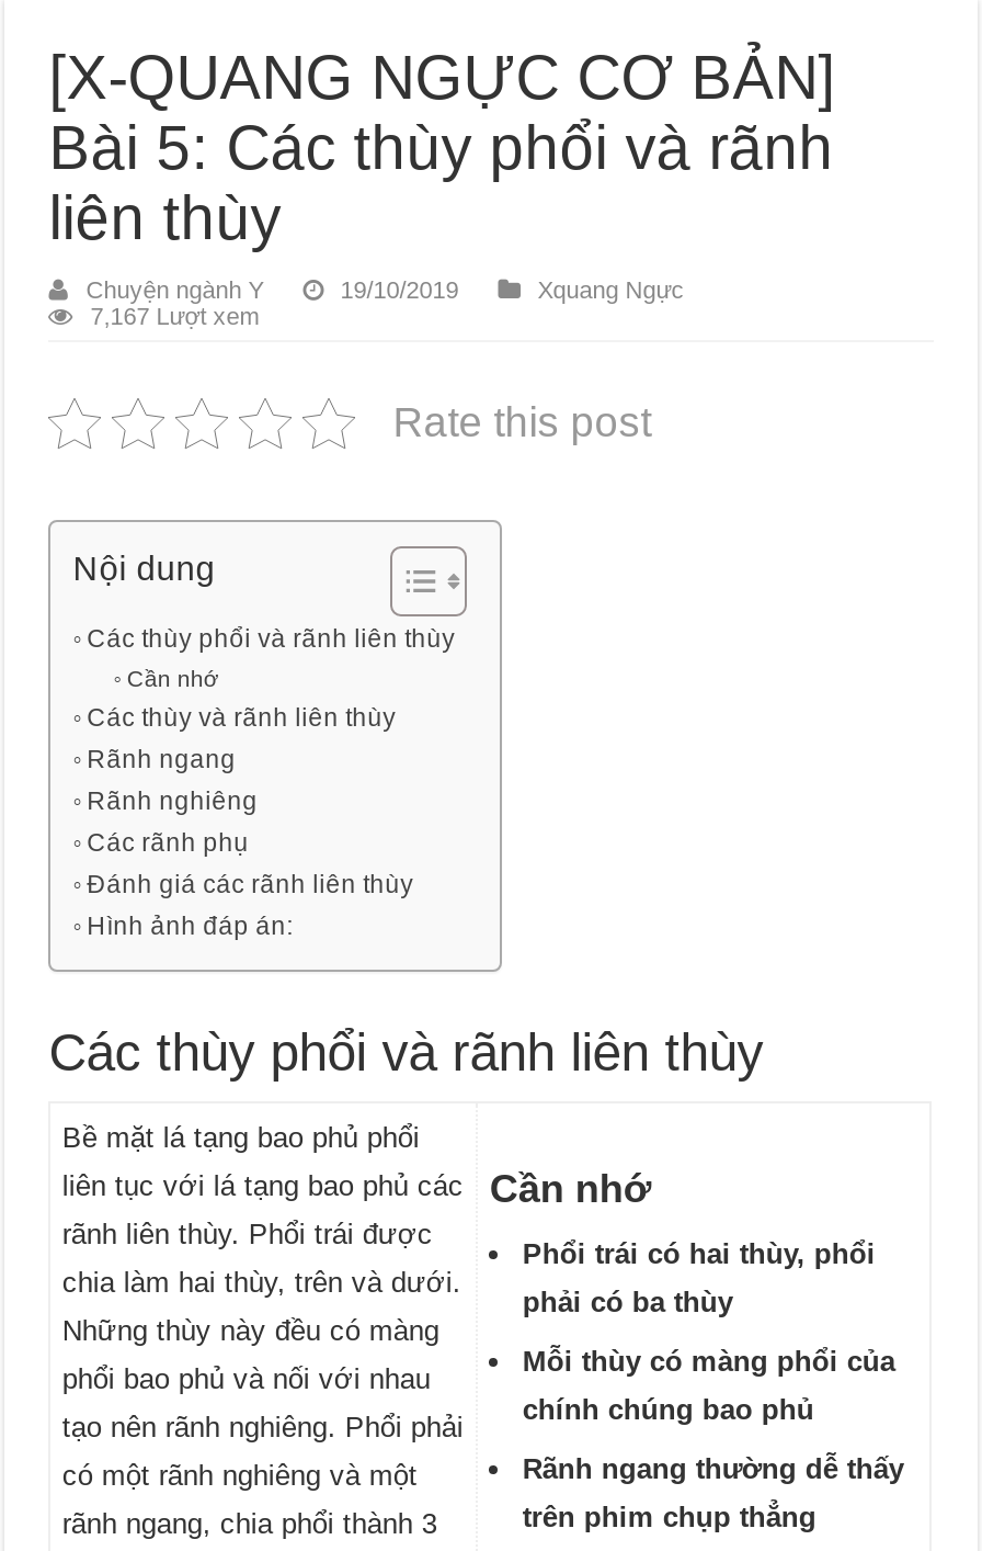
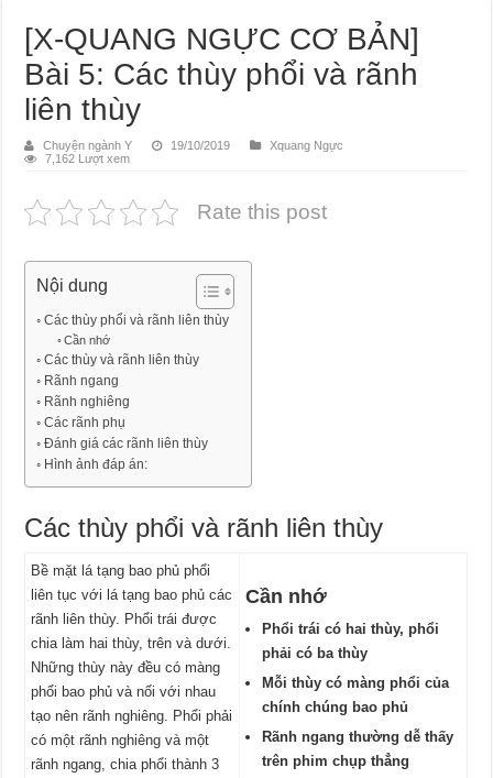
[90,303,259,329] 7,167 Lượt xem -> [45,152,130,165] 7,162 Lượt xem

